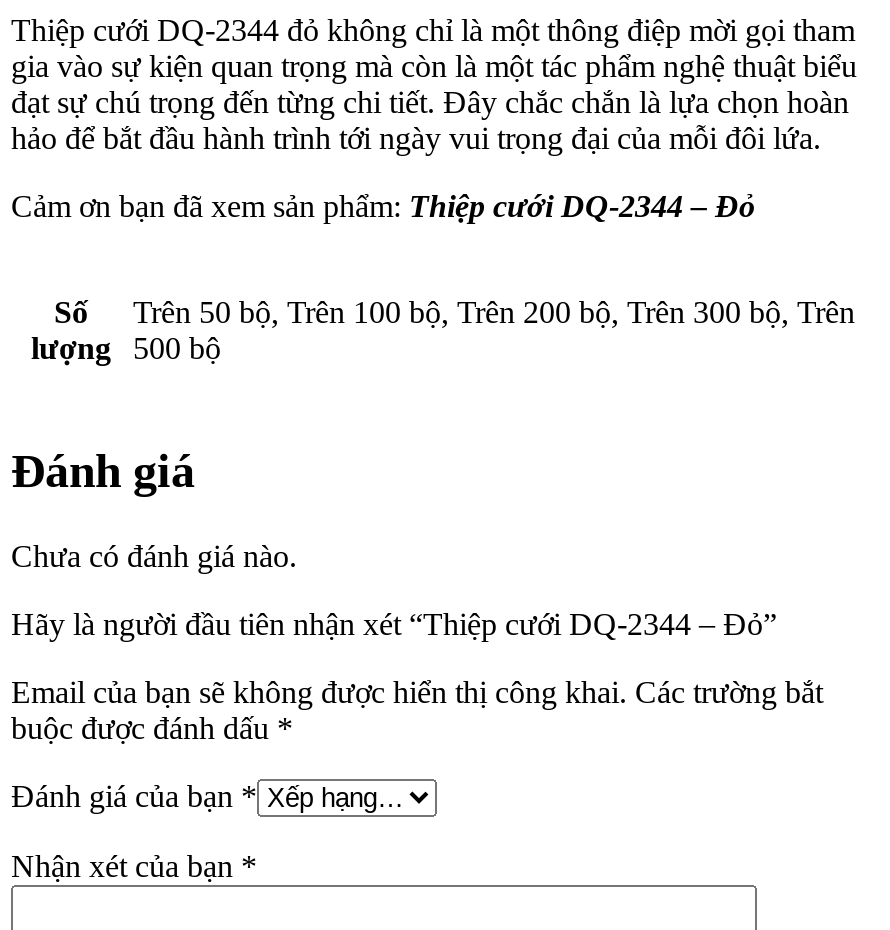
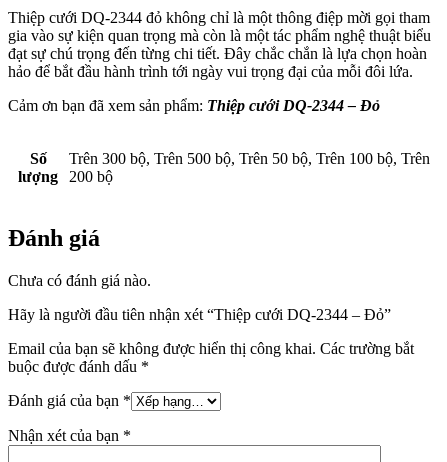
[133,295,855,329] Trên 50 bộ, Trên 100 bộ, Trên 200 bộ, Trên 300 bộ, Trên -> [69,150,430,167] Trên 300 bộ, Trên 500 bộ, Trên 50 bộ, Trên 100 bộ, Trên
[31,331,221,365] lượng 500 bộ -> [18,168,113,185] lượng 200 bộ

